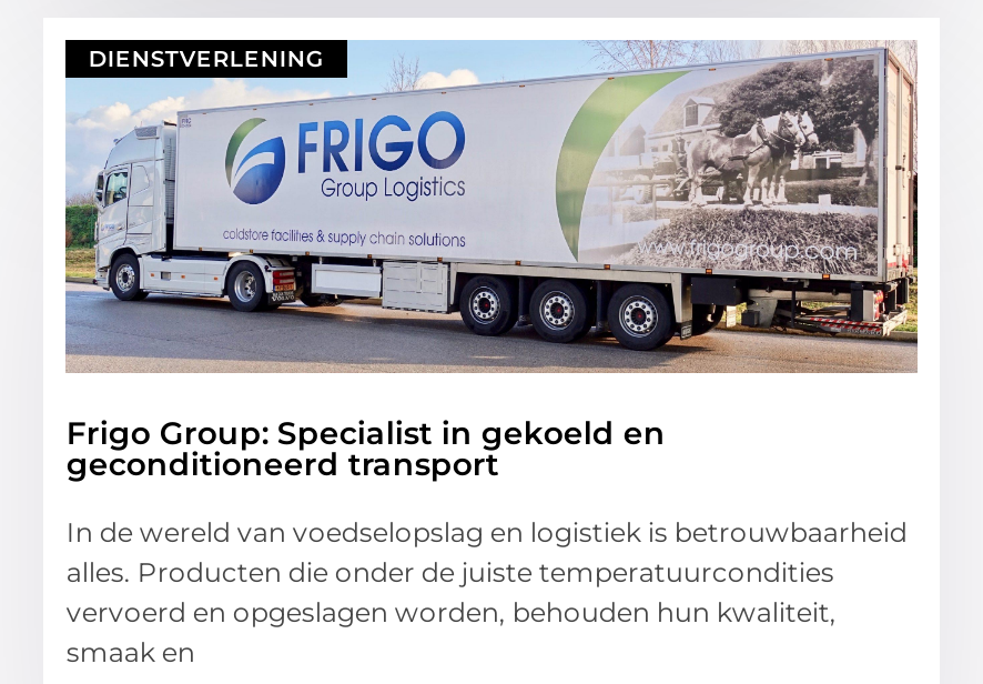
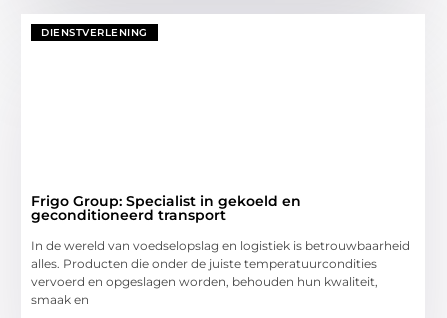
[63,40,920,375] [image] -> none

